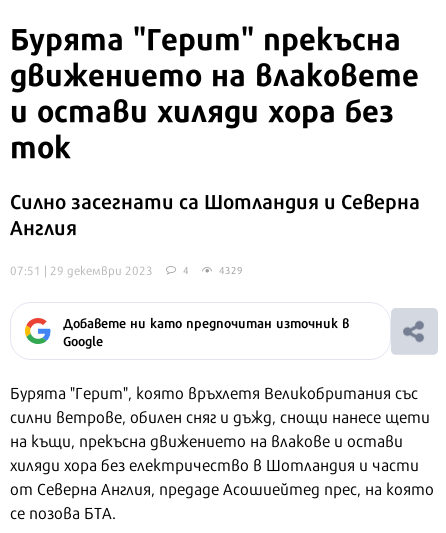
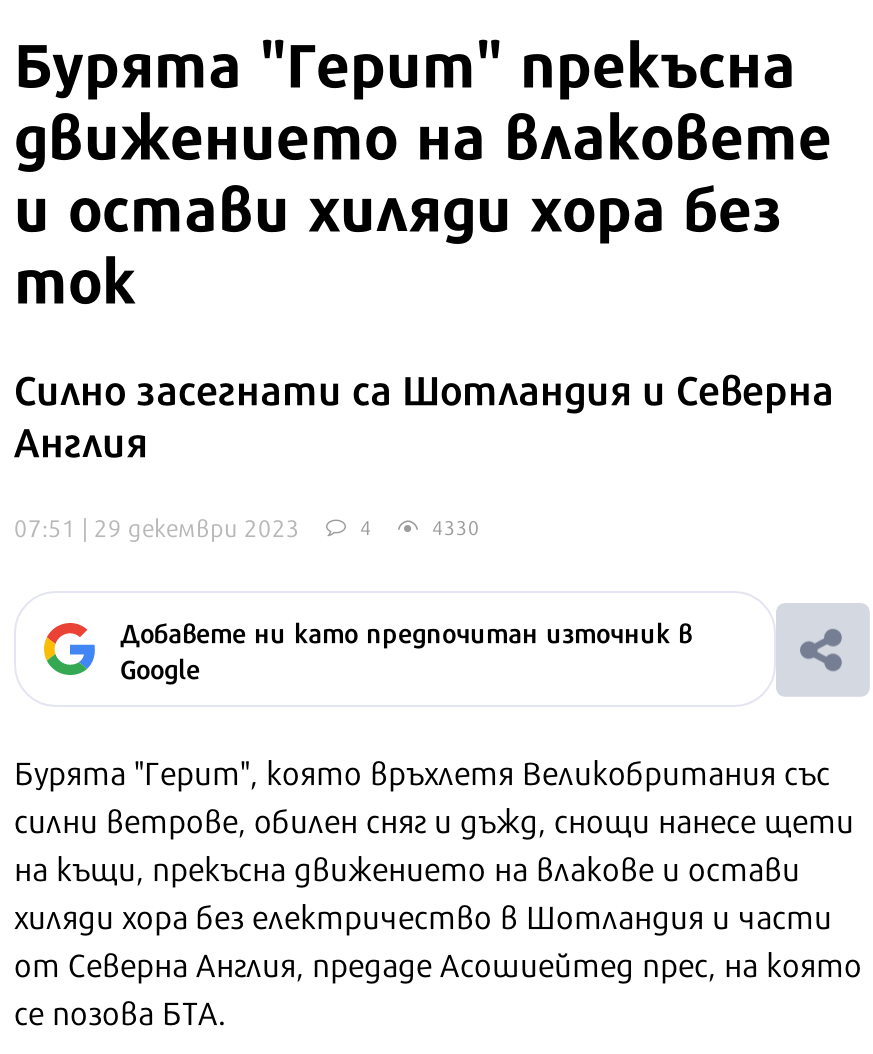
[219,262,243,277] 4329 -> [432,511,480,541] 4330

